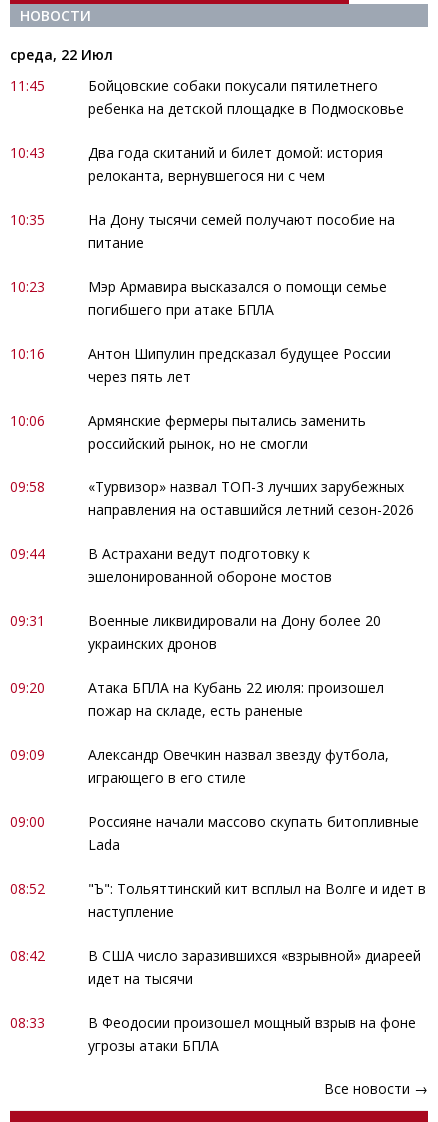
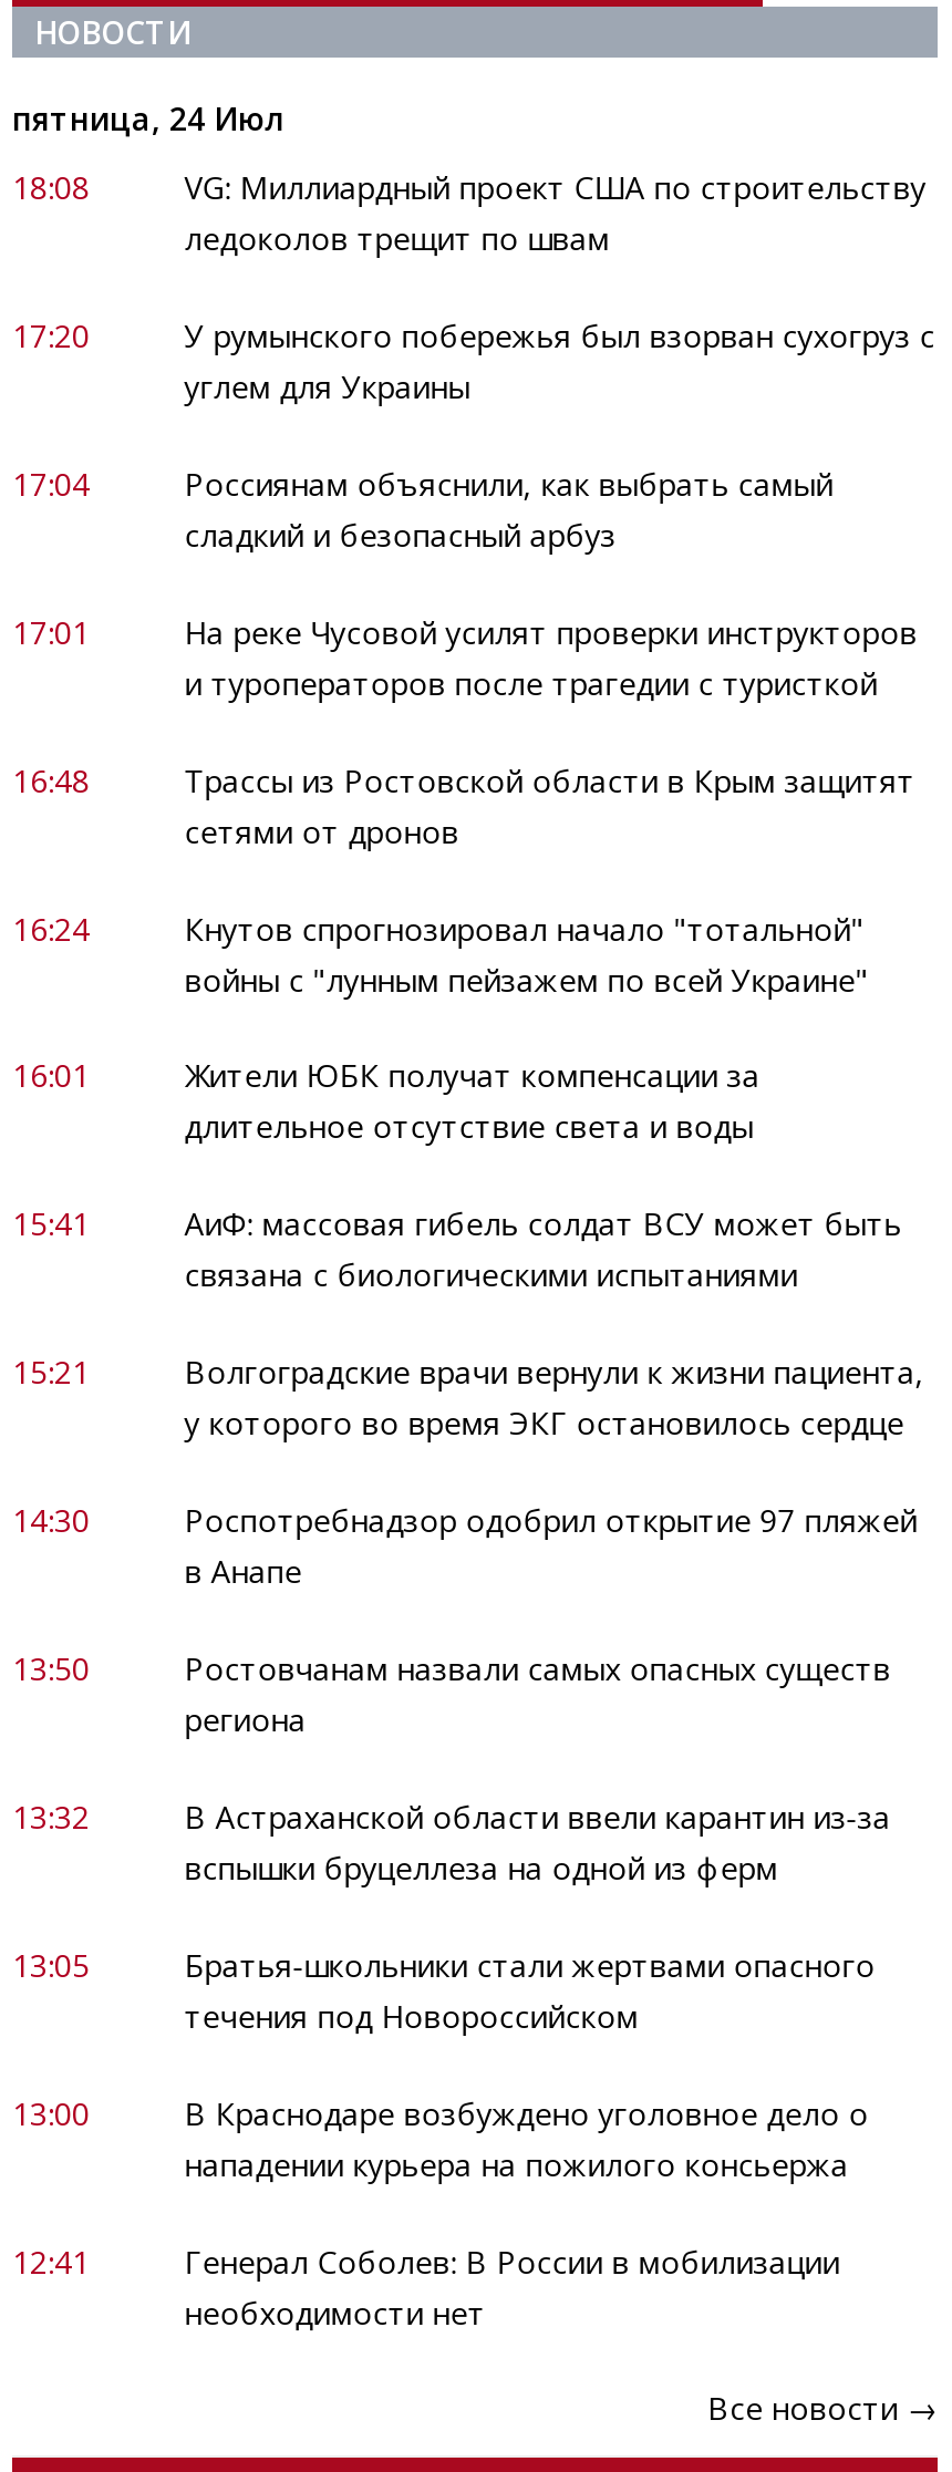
[10,45,113,64] среда, 22 Июл -> [12,97,284,139] пятница, 24 Июл
[10,76,404,118] 11:45 | Бойцовские собаки покусали пятилетнего | ребенка на детской площадке в Подмосковье -> [12,166,926,259] 18:08 | VG: Миллиардный проект США по строительству | ледоколов трещит по швам
[10,143,383,185] 10:43 | Два года скитаний и билет домой: история | релоканта, вернувшегося ни с чем -> [12,314,935,407] 17:20 | У румынского побережья был взорван сухогруз с | углем для Украины
[10,210,395,252] 10:35 | На Дону тысячи семей получают пособие на | питание -> [12,462,833,555] 17:04 | Россиянам объяснили, как выбрать самый | сладкий и безопасный арбуз
[10,277,387,319] 10:23 | Мэр Армавира высказался о помощи семье | погибшего при атаке БПЛА -> [12,610,917,703] 17:01 | На реке Чусовой усилят проверки инструкторов | и туроператоров после трагедии с туристкой
[10,344,391,386] 10:16 | Антон Шипулин предсказал будущее России | через пять лет -> [12,759,915,852] 16:48 | Трассы из Ростовской области в Крым защитят | сетями от дронов
[10,410,366,452] 10:06 | Армянские фермеры пытались заменить | российский рынок, но не смогли -> [12,907,868,1000] 16:24 | Кнутов спрогнозировал начало "тотальной" | войны с "лунным пейзажем по всей Украине"
[10,477,414,519] 09:58 | «Турвизор» назвал ТОП-3 лучших зарубежных | направления на оставшийся летний сезон-2026 -> [12,1055,760,1148] 16:01 | Жители ЮБК получат компенсации за | длительное отсутствие света и воды
[10,544,332,586] 09:44 | В Астрахани ведут подготовку к | эшелонированной обороне мостов -> [12,1203,902,1296] 15:41 | АиФ: массовая гибель солдат ВСУ может быть | связана с биологическими испытаниями
[10,611,381,653] 09:31 | Военные ликвидировали на Дону более 20 | украинских дронов -> [12,1351,924,1444] 15:21 | Волгоградские врачи вернули к жизни пациента, | у которого во время ЭКГ остановилось сердце
[10,678,384,720] 09:20 | Атака БПЛА на Кубань 22 июля: произошел | пожар на складе, есть раненые -> [12,1499,917,1592] 14:30 | Роспотребнадзор одобрил открытие 97 пляжей | в Анапе
[10,745,389,787] 09:09 | Александр Овечкин назвал звезду футбола, | играющего в его стиле -> [12,1647,890,1740] 13:50 | Ростовчанам назвали самых опасных существ | региона
[10,812,419,854] 09:00 | Россияне начали массово скупать битопливные | Lada -> [12,1795,890,1888] 13:32 | В Астраханской области ввели карантин из-за | вспышки бруцеллеза на одной из ферм
[10,879,426,921] 08:52 | "Ъ": Тольяттинский кит всплыл на Волге и идет в | наступление -> [12,1943,875,2036] 13:05 | Братья-школьники стали жертвами опасного | течения под Новороссийском
[10,946,421,988] 08:42 | В США число заразившихся «взрывной» диареей | идет на тысячи -> [12,2091,868,2184] 13:00 | В Краснодаре возбуждено уголовное дело о | нападении курьера на пожилого консьержа
[10,1012,416,1054] 08:33 | В Феодосии произошел мощный взрыв на фоне | угрозы атаки БПЛА -> [12,2240,840,2333] 12:41 | Генерал Соболев: В России в мобилизации | необходимости нет

